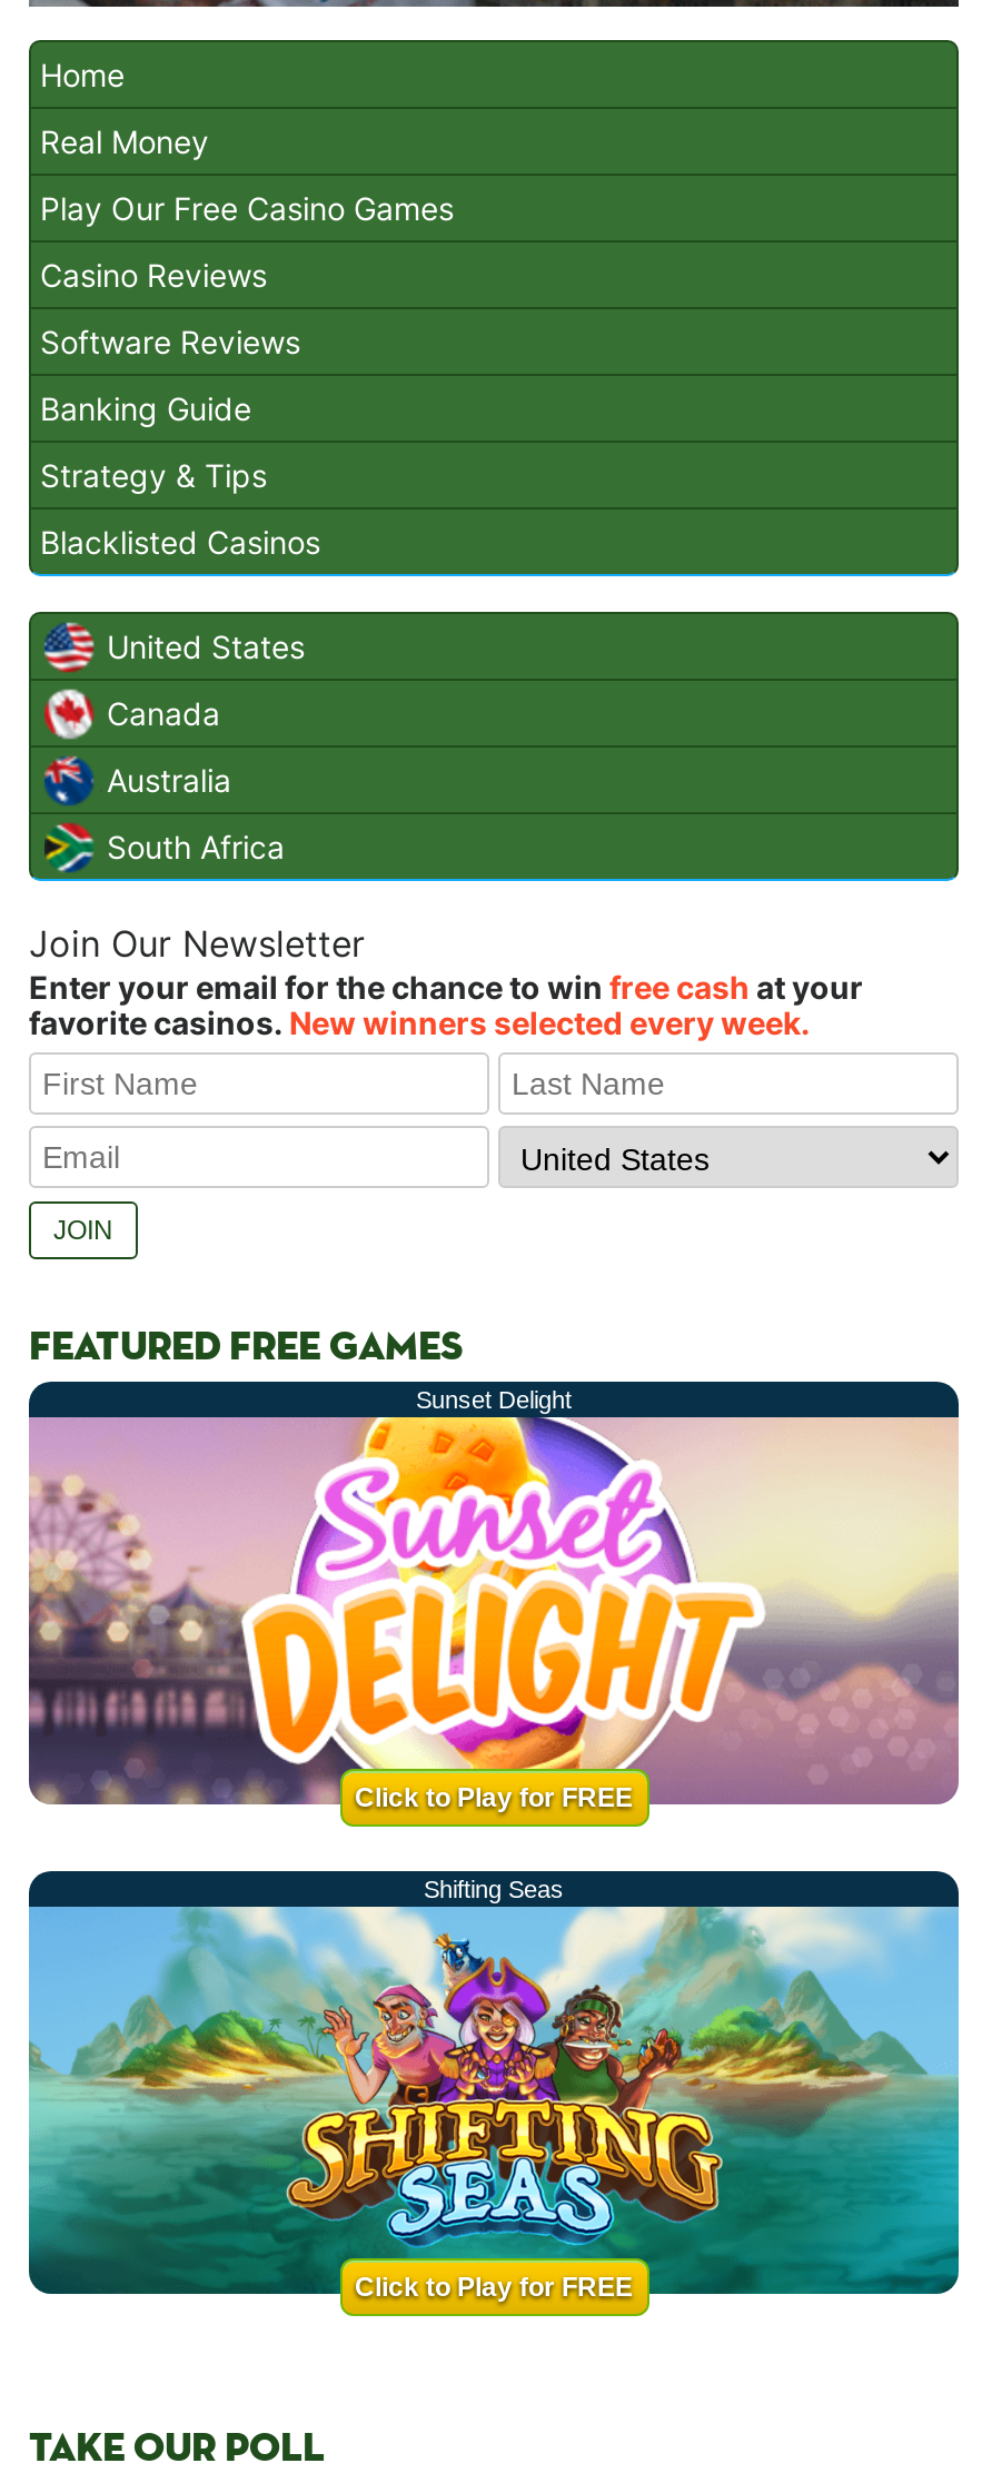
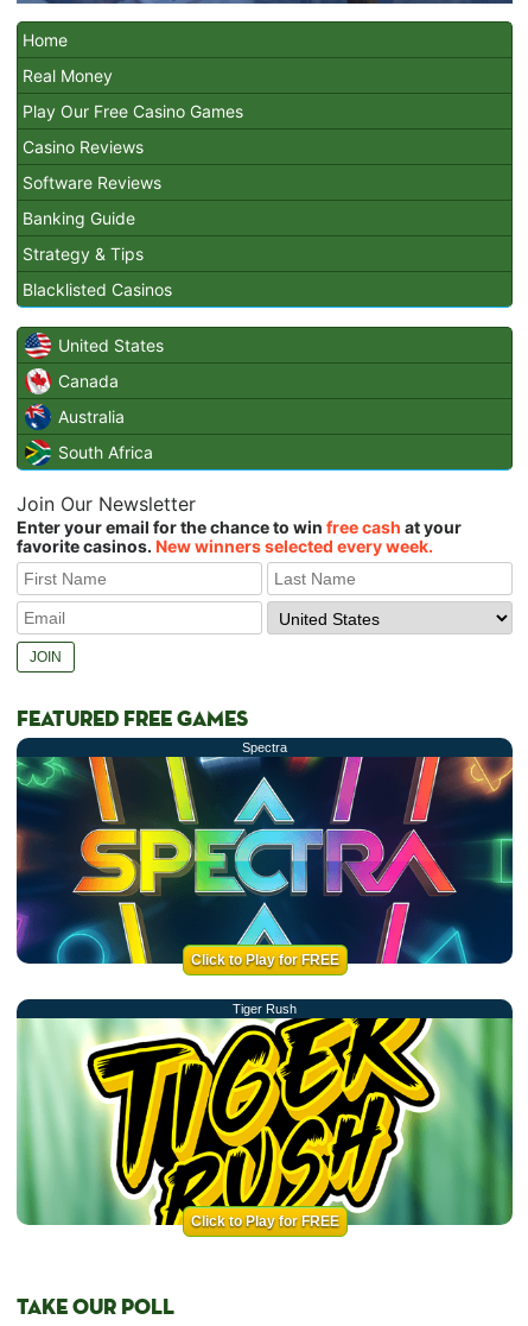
[416,1387,572,1413] Sunset Delight -> [242,740,287,755] Spectra
[27,1415,961,1903] [image] | Shifting Seas -> [15,756,514,1016] [image] | Tiger Rush
[27,1905,961,2296] [image] -> [17,1017,514,1226] [image]

